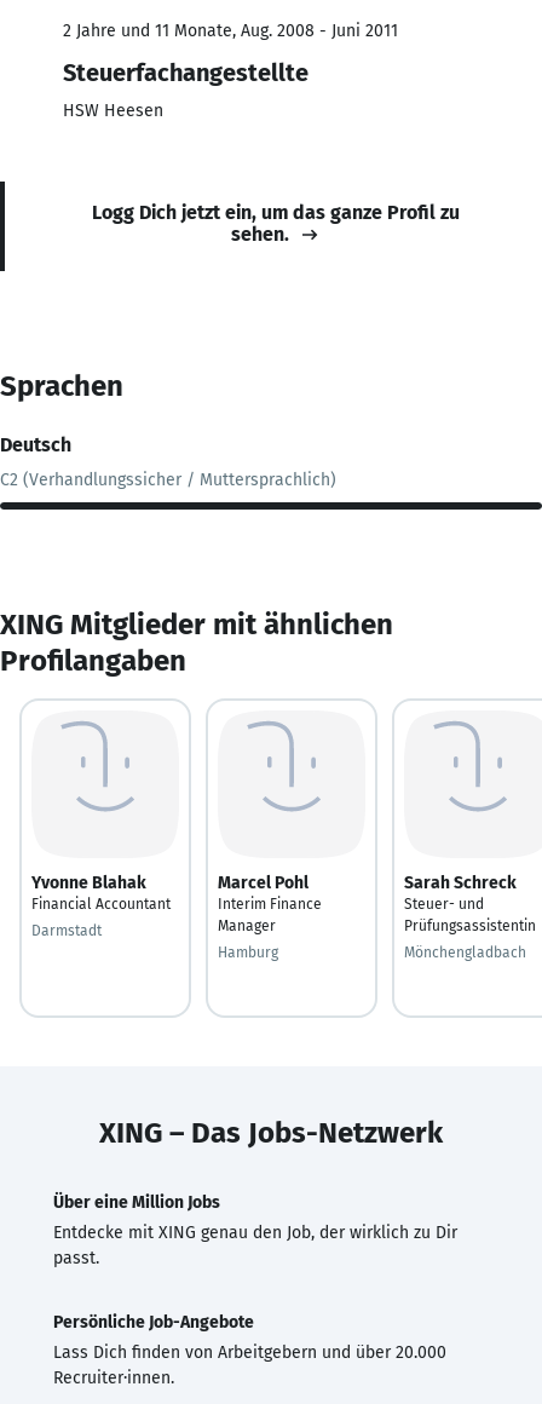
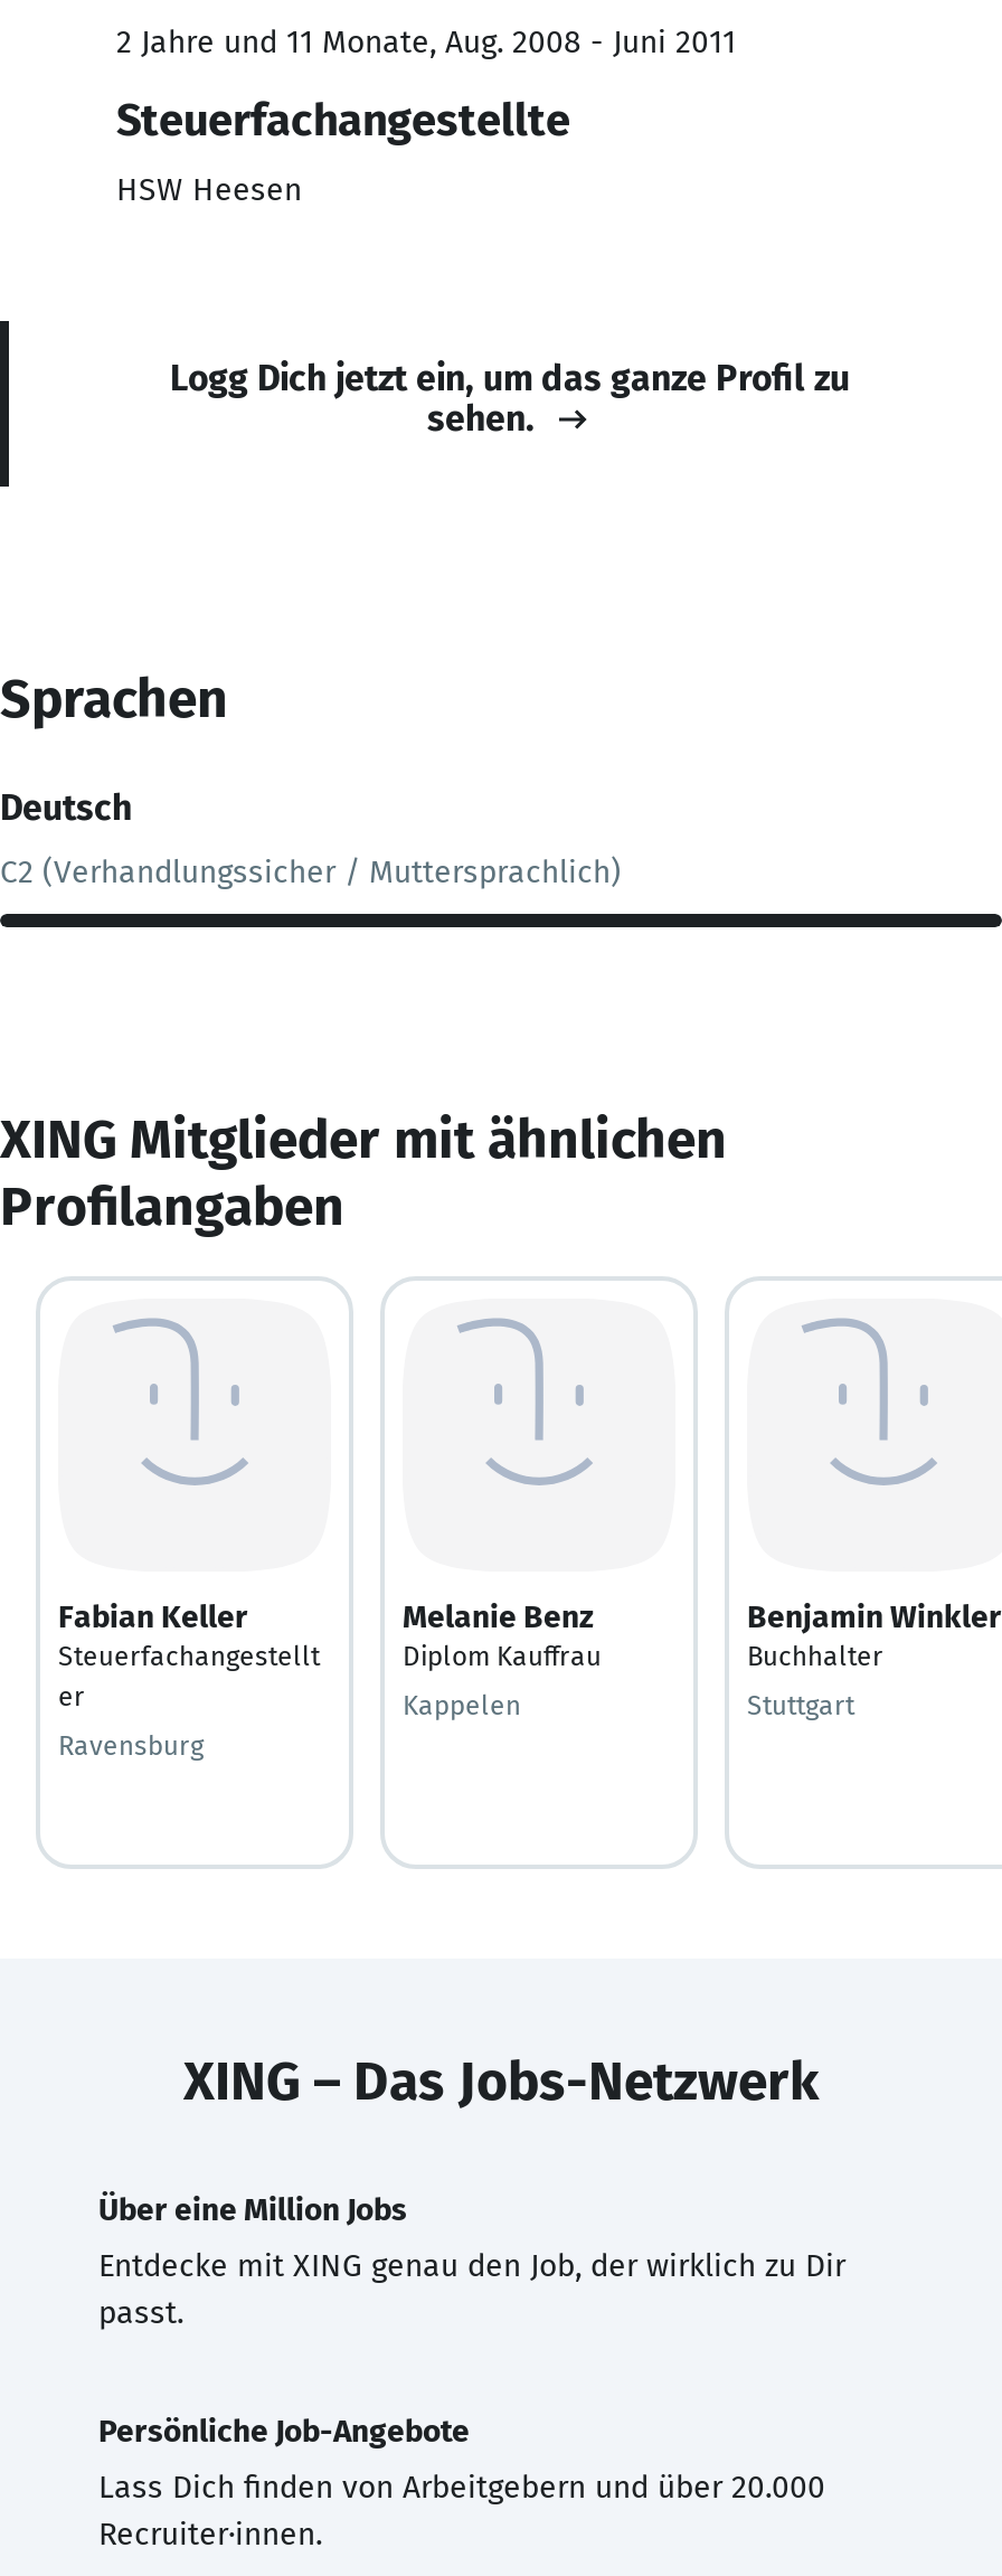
[31,872,171,912] Yvonne Blahak | Financial Accountant -> [58,1597,320,1711] Fabian Keller | Steuerfachangestellt | er
[218,872,322,934] Marcel Pohl | Interim Finance | Manager -> [403,1597,602,1671] Melanie Benz | Diplom Kauffrau
[404,872,536,934] Sarah Schreck | Steuer- und | Prüfungsassistentin -> [747,1597,1002,1671] Benjamin Winkler | Buchhalter
[31,922,102,939] Darmstadt -> [58,1729,204,1761] Ravensburg
[218,943,278,960] Hamburg -> [403,1689,521,1720] Kappelen
[404,943,526,960] Mönchengladbach -> [747,1689,854,1720] Stuttgart

